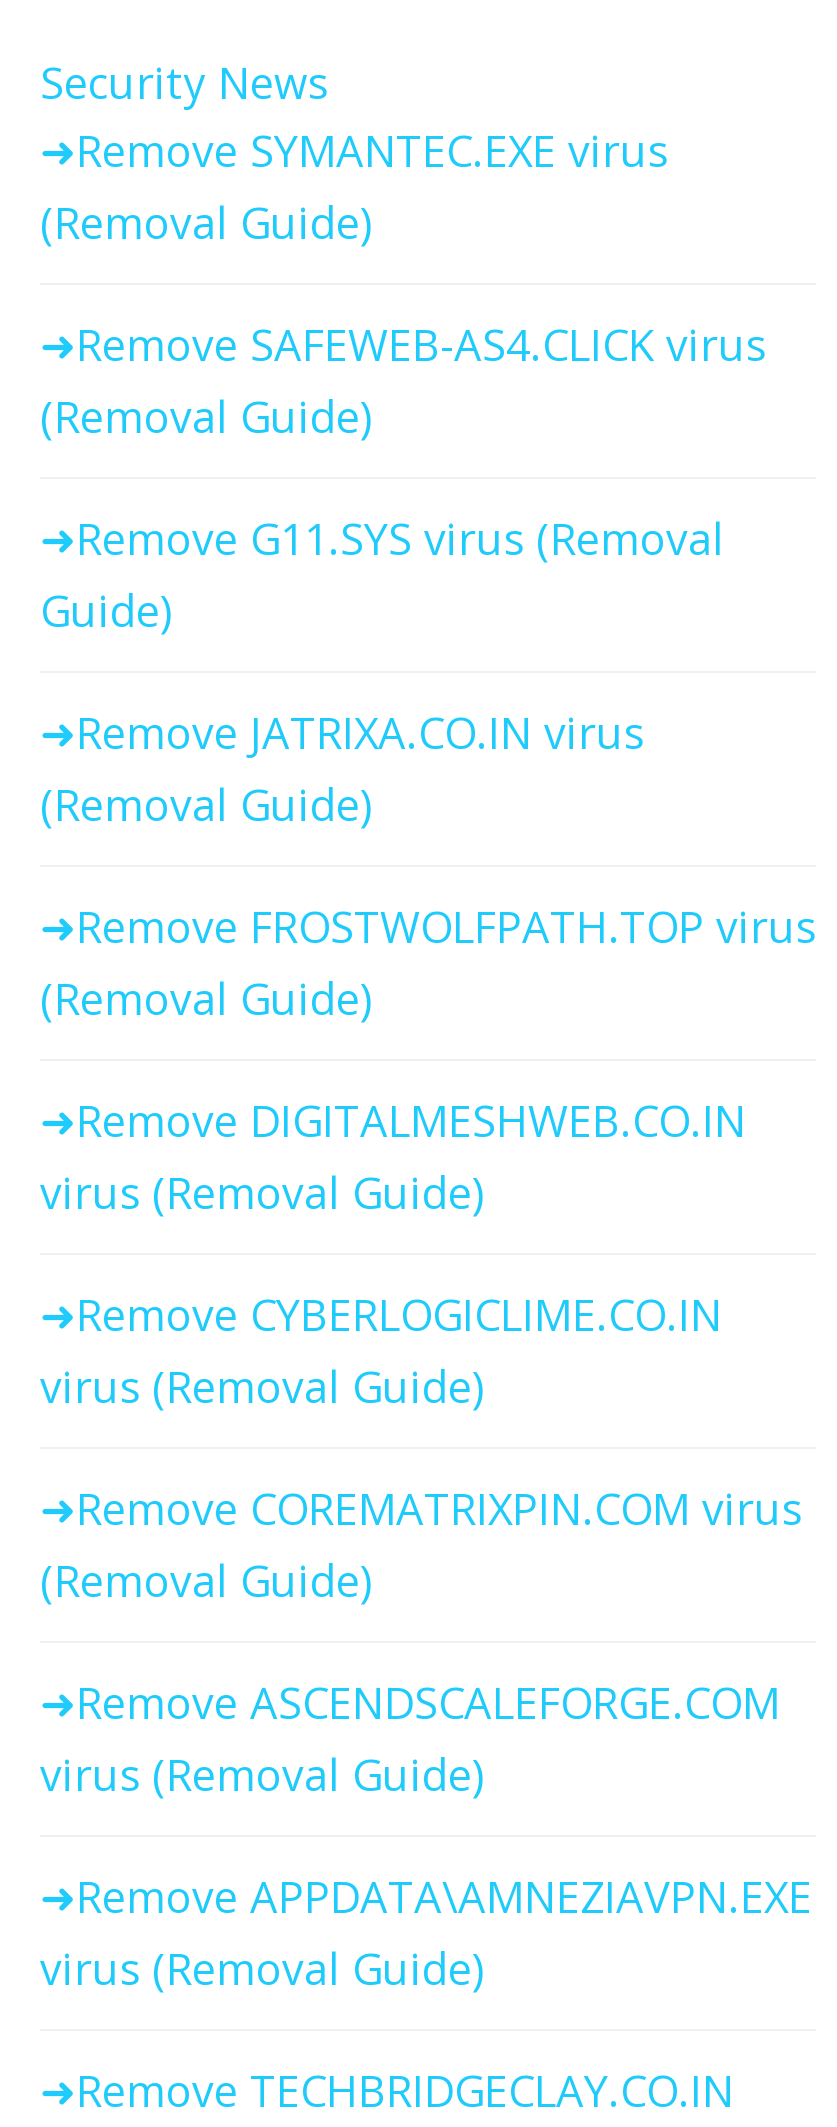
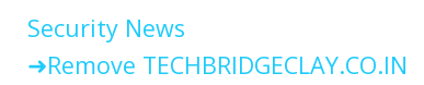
[40,120,816,1996] Remove SYMANTEC.EXE virus | (Removal Guide) | Remove SAFEWEB-AS4.CLICK virus | (Removal Guide) | Remove G11.SYS virus (Removal | Guide) | Remove JATRIXA.CO.IN virus | (Removal Guide) | Remove FROSTWOLFPATH.TOP virus | (Removal Guide) | Remove DIGITALMESHWEB.CO.IN | virus (Removal Guide) | Remove CYBERLOGICLIME.CO.IN | virus (Removal Guide) | Remove COREMATRIXPIN.COM virus | (Removal Guide) | Remove ASCENDSCALEFORGE.COM | virus (Removal Guide) | Remove APPDATA\AMNEZIAVPN.EXE | virus (Removal Guide) -> none

